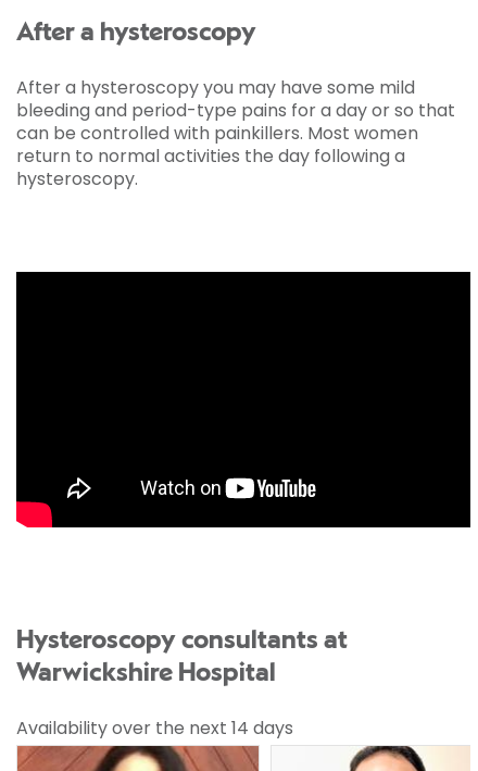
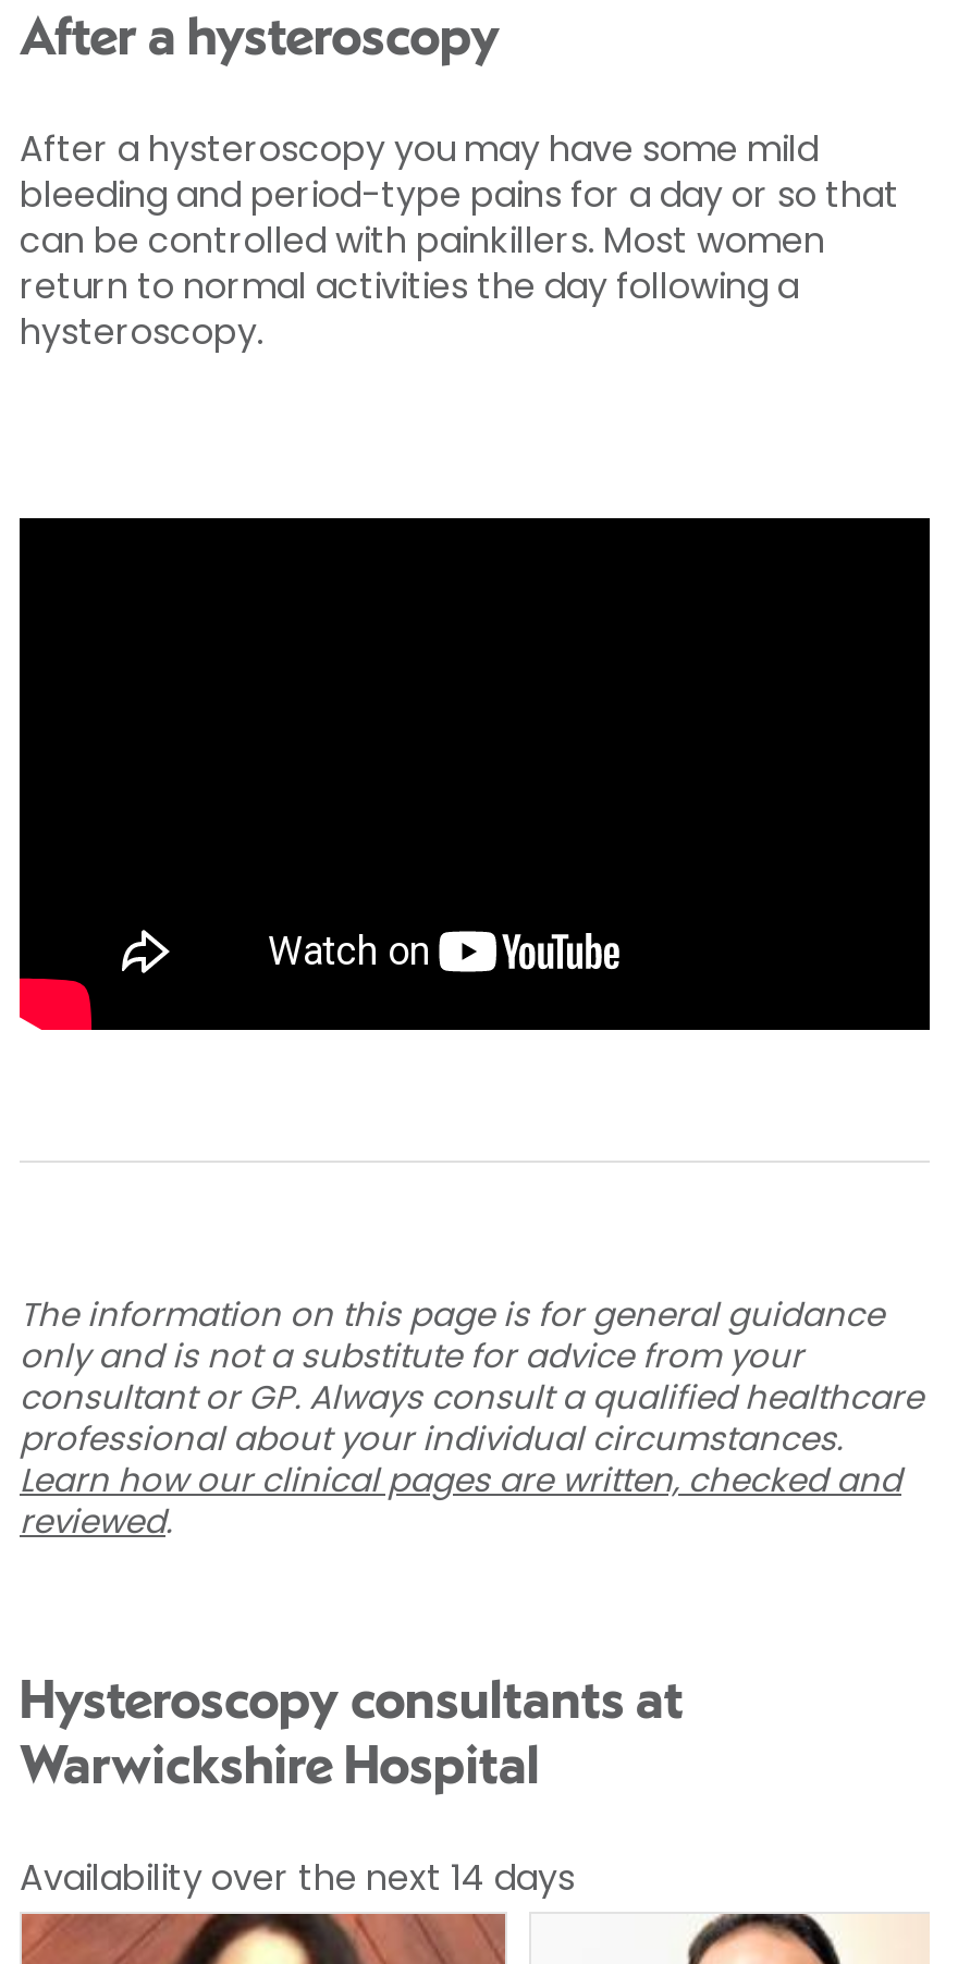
none -> [20,1291,923,1544] The information on this page is for general guidance | only and is not a substitute for advice from your | consultant or GP. Always consult a qualified healthcare | professional about your individual circumstances. | Learn how our clinical pages are written, checked and | reviewed.

